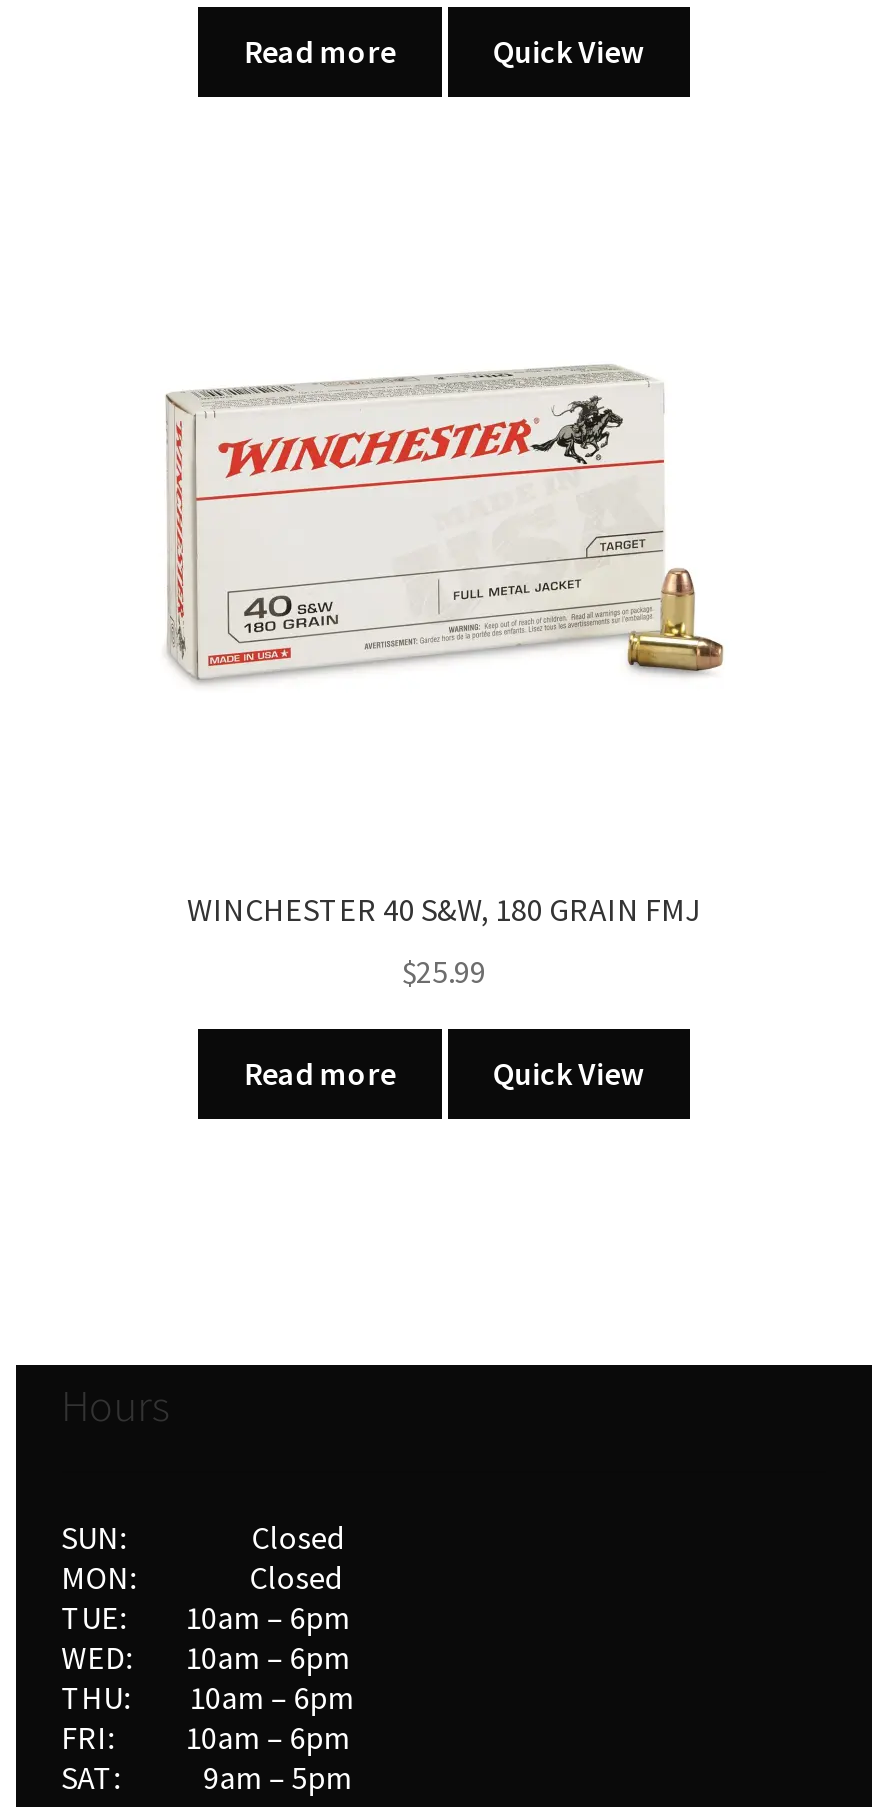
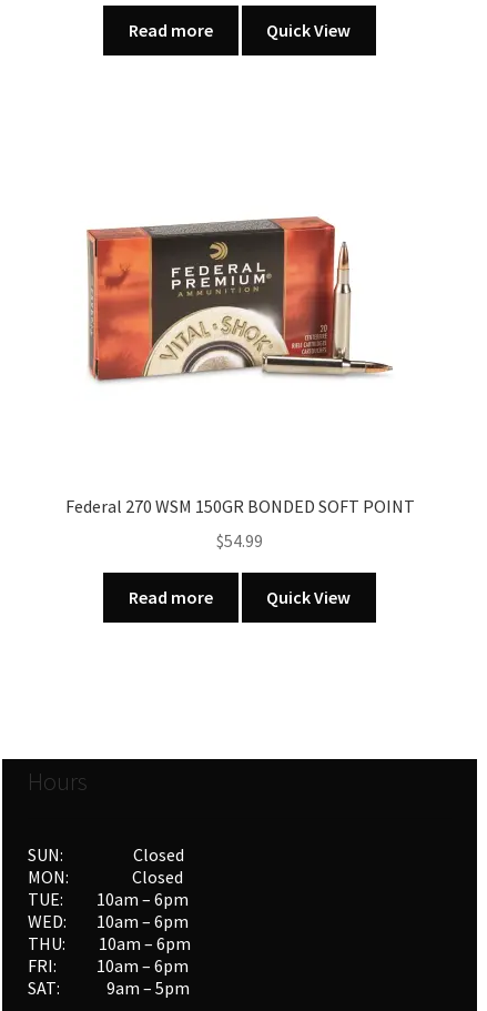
[164,364,724,684] [image] -> [85,204,394,382] [image]
[187,890,701,930] WINCHESTER 40 S&W, 180 GRAIN FMJ -> [65,495,414,517] Federal 270 WSM 150GR BONDED SOFT POINT
[402,952,486,992] $25.99 -> [216,529,263,551] $54.99

